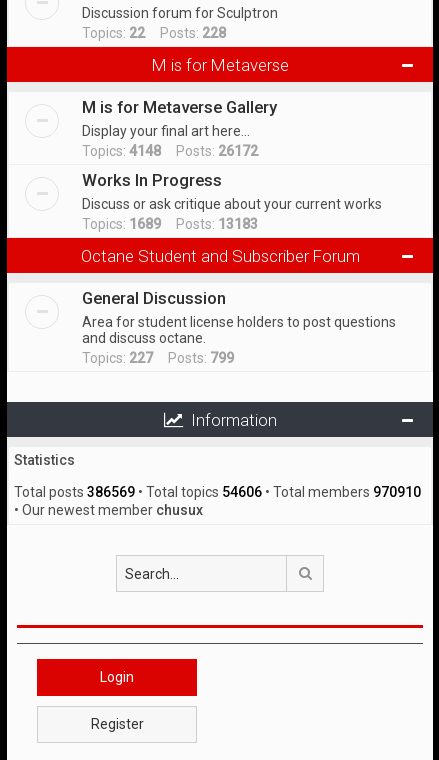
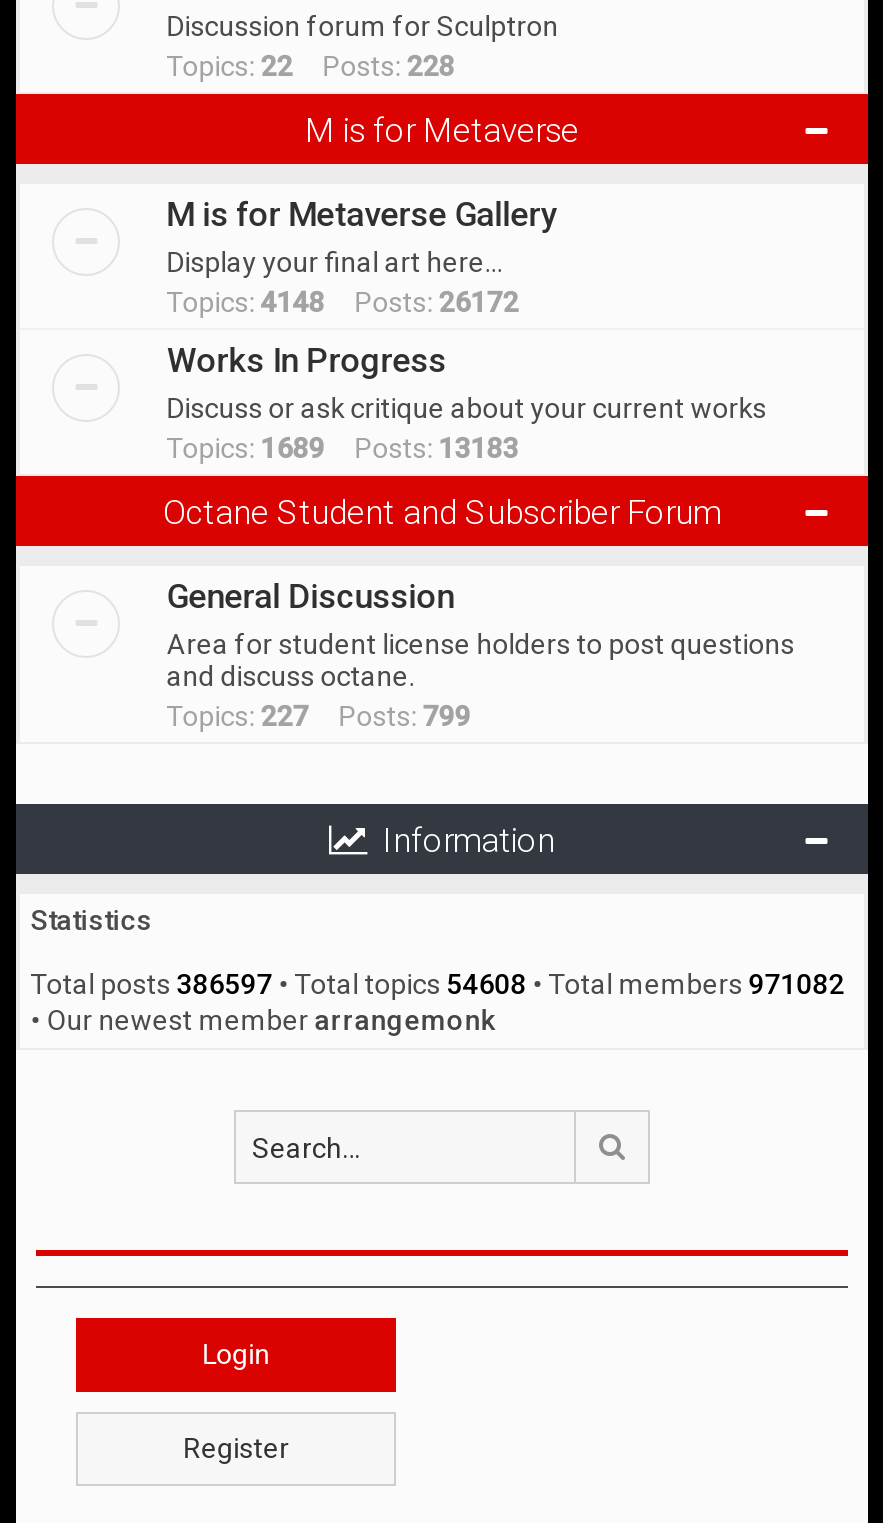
[14,484,421,500] Total posts 386569 • Total topics 54606 • Total members 970910 -> [30,968,844,1000] Total posts 386597 • Total topics 54608 • Total members 971082
[14,502,203,518] • Our newest member chusux -> [30,1004,494,1036] • Our newest member arrangemonk

